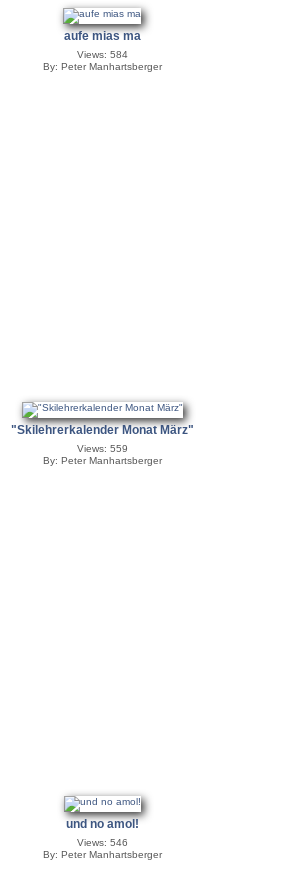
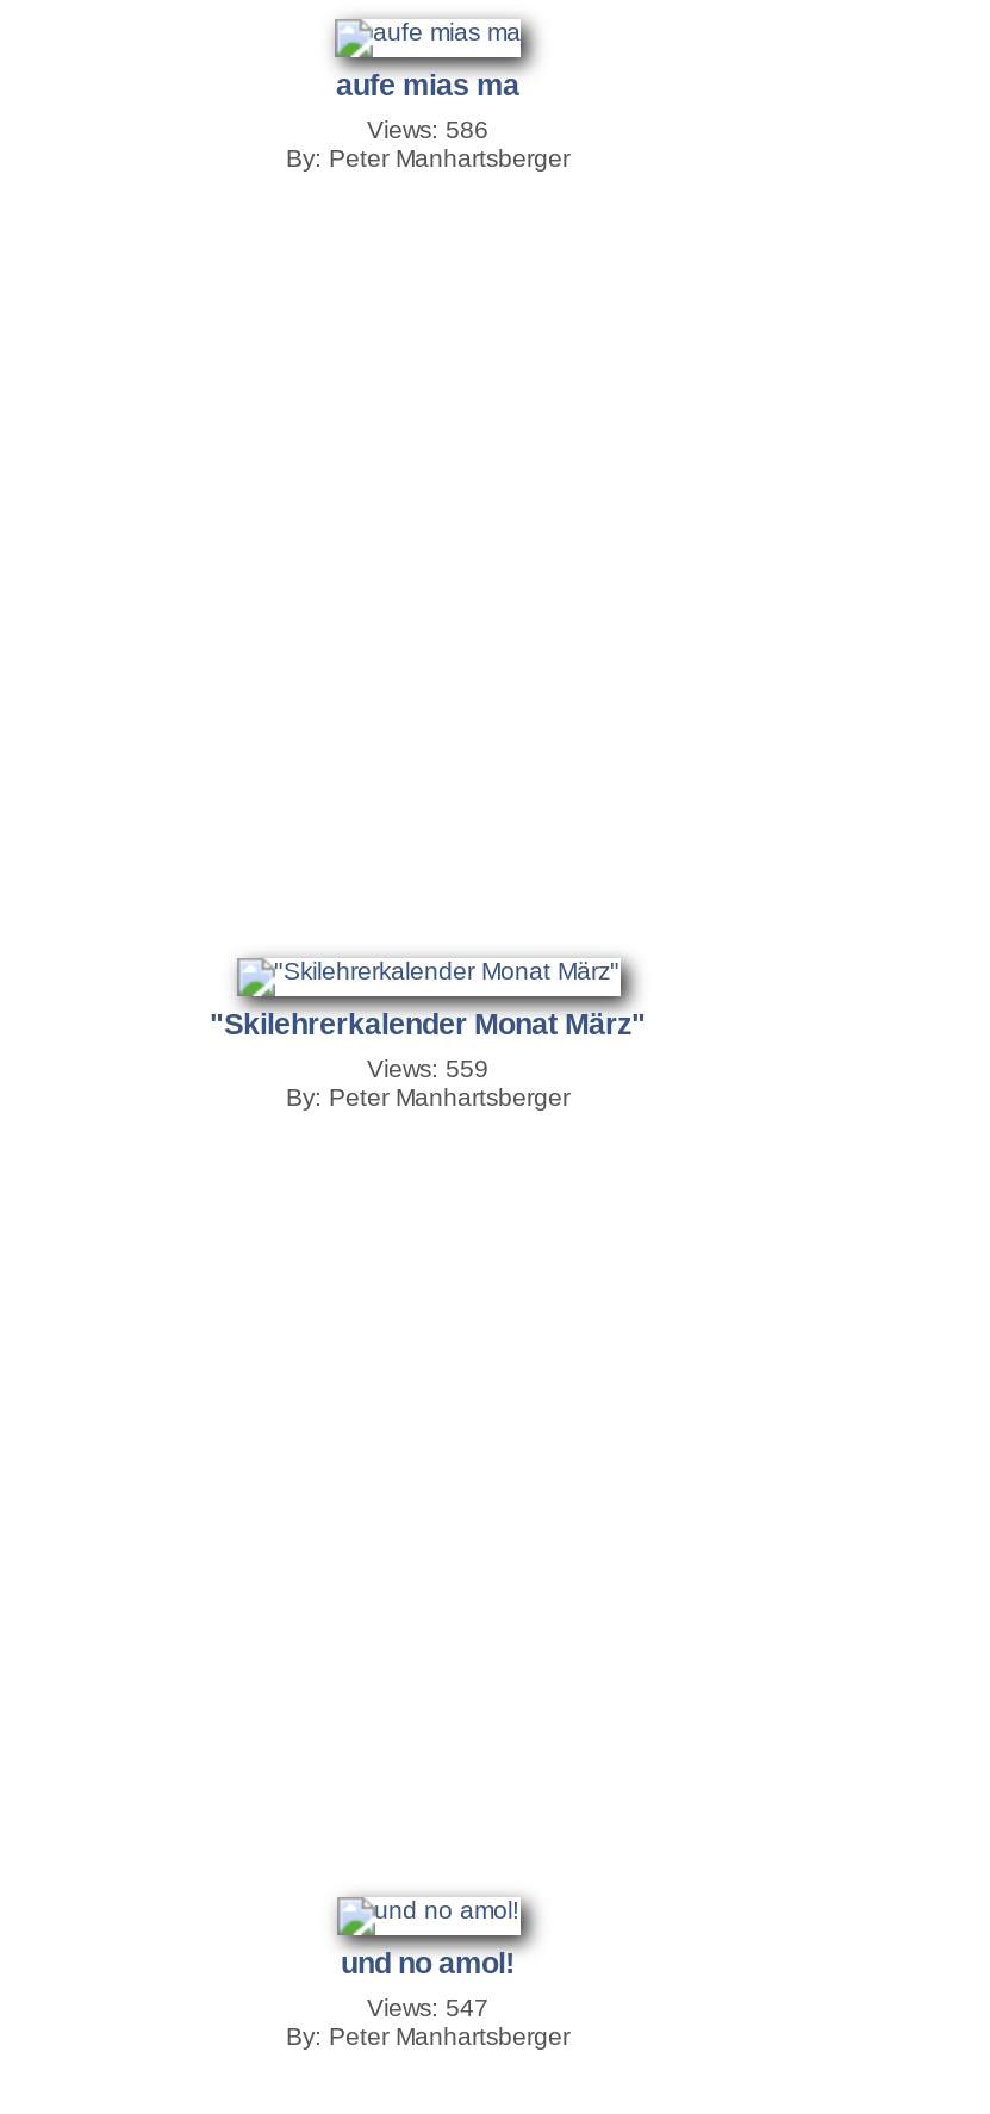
[76,49,127,60] Views: 584 -> [367,118,488,144] Views: 586
[76,837,127,848] Views: 546 -> [367,1996,488,2022] Views: 547

